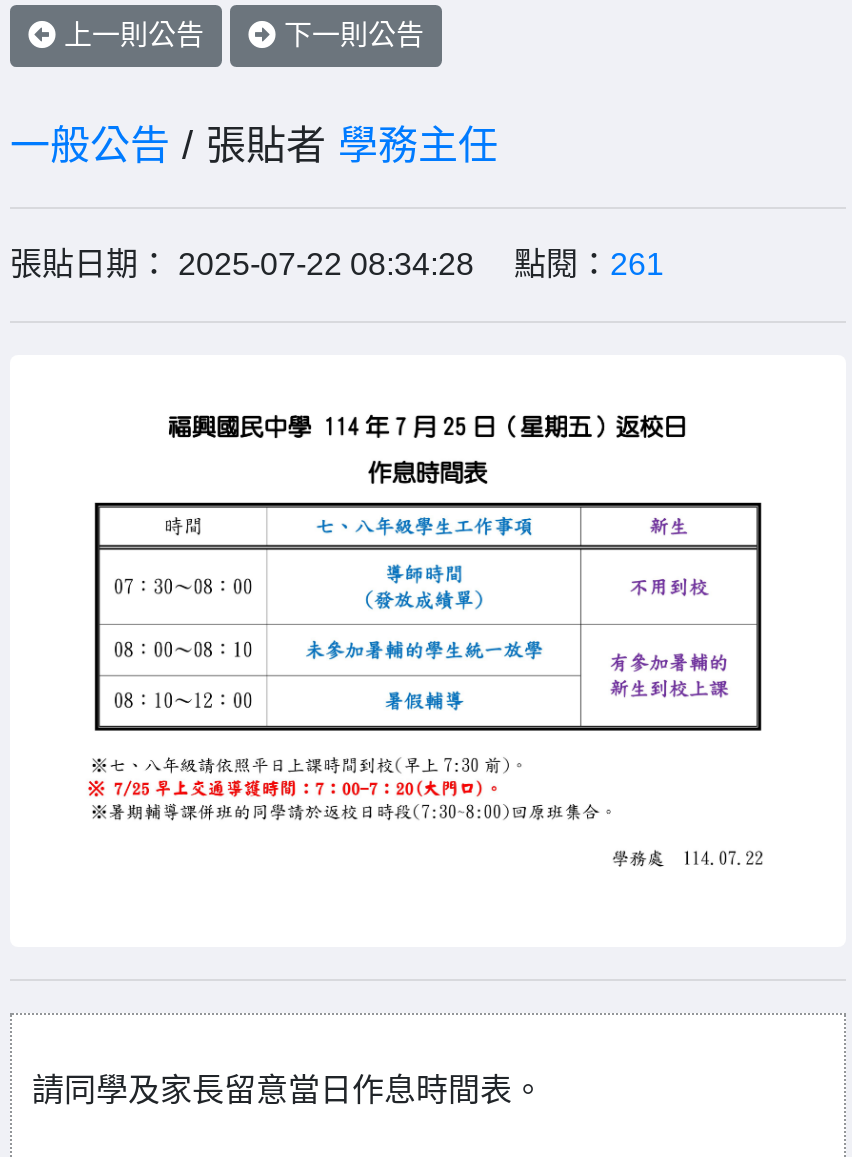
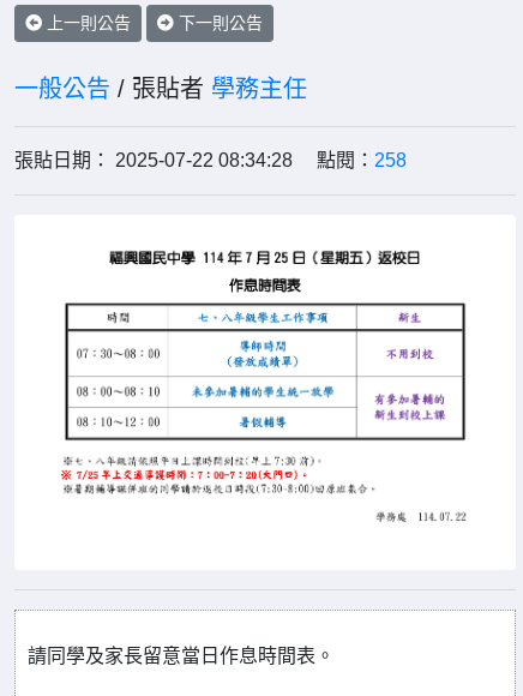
[10,247,664,281] 張貼日期： 2025-07-22 08:34:28 點閱：261 -> [14,150,407,170] 張貼日期： 2025-07-22 08:34:28 點閱：258

